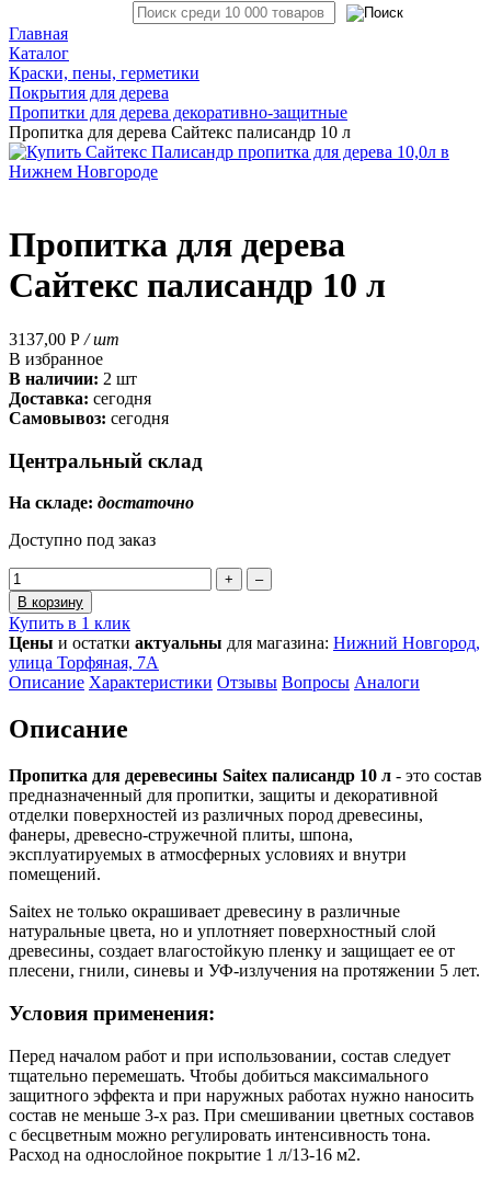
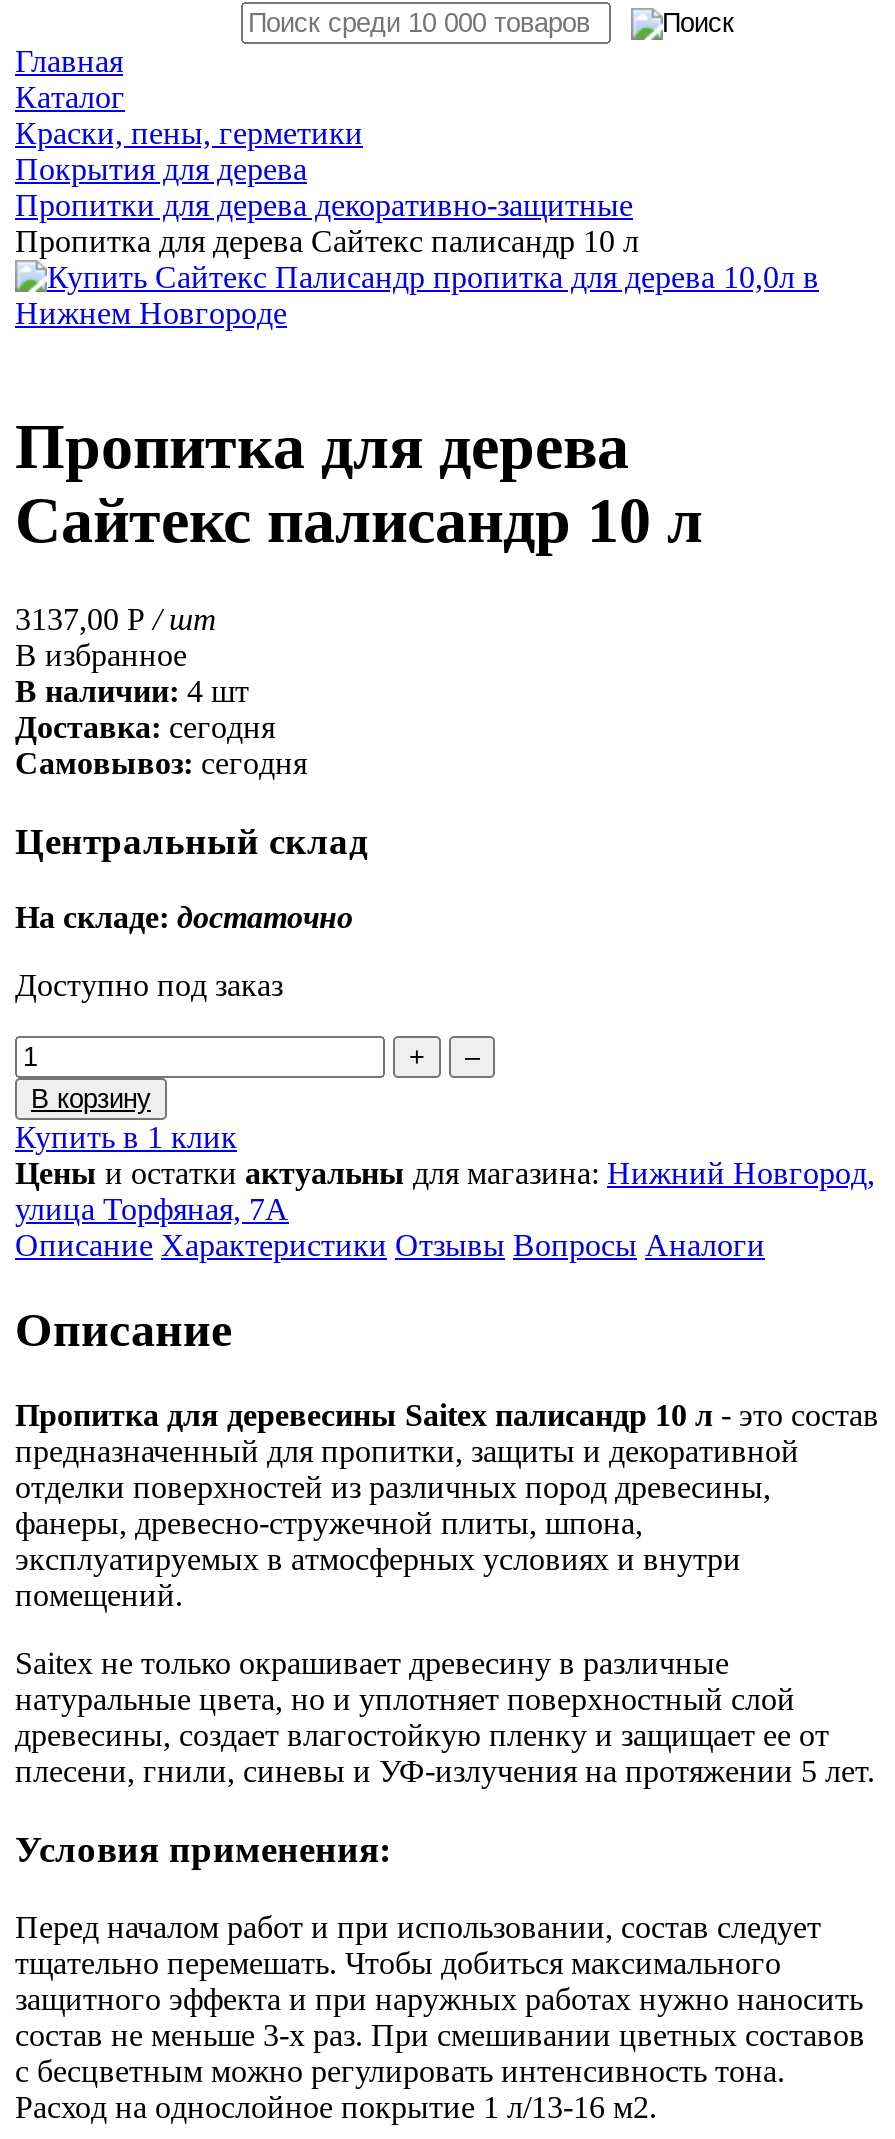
[9,369,137,388] В наличии: 2 шт -> [15,674,249,708] В наличии: 4 шт

